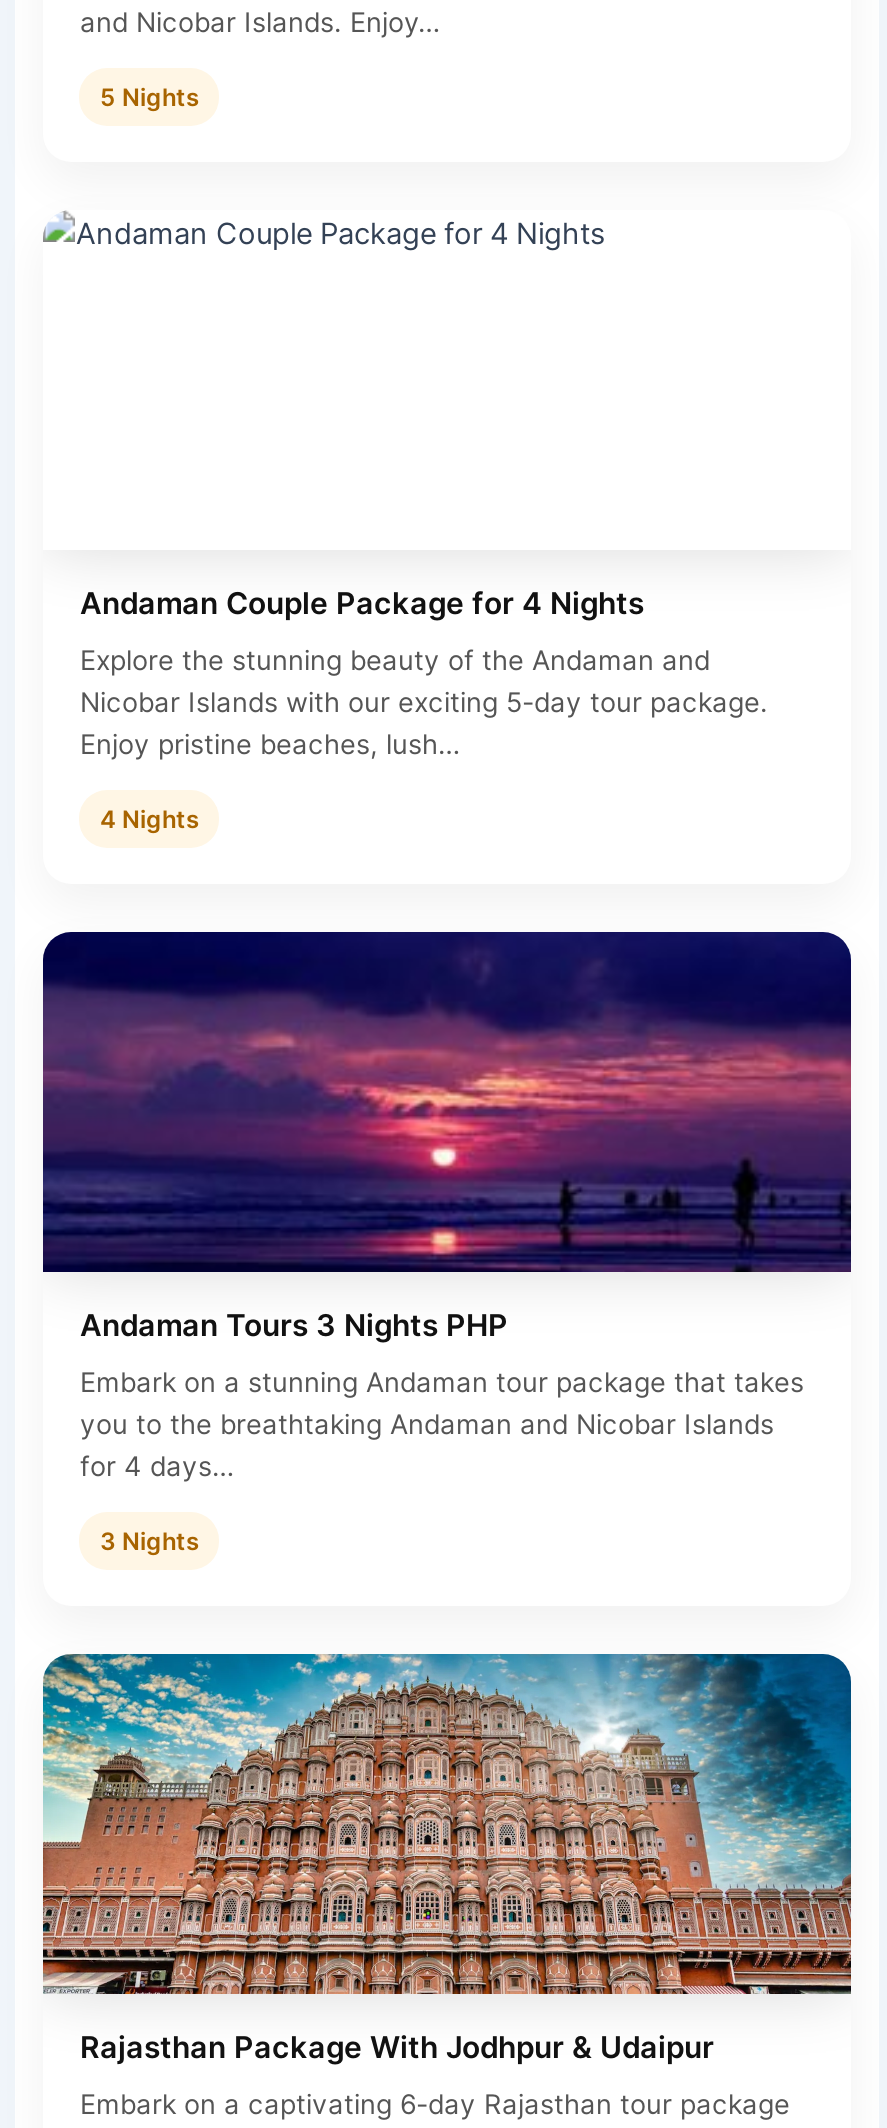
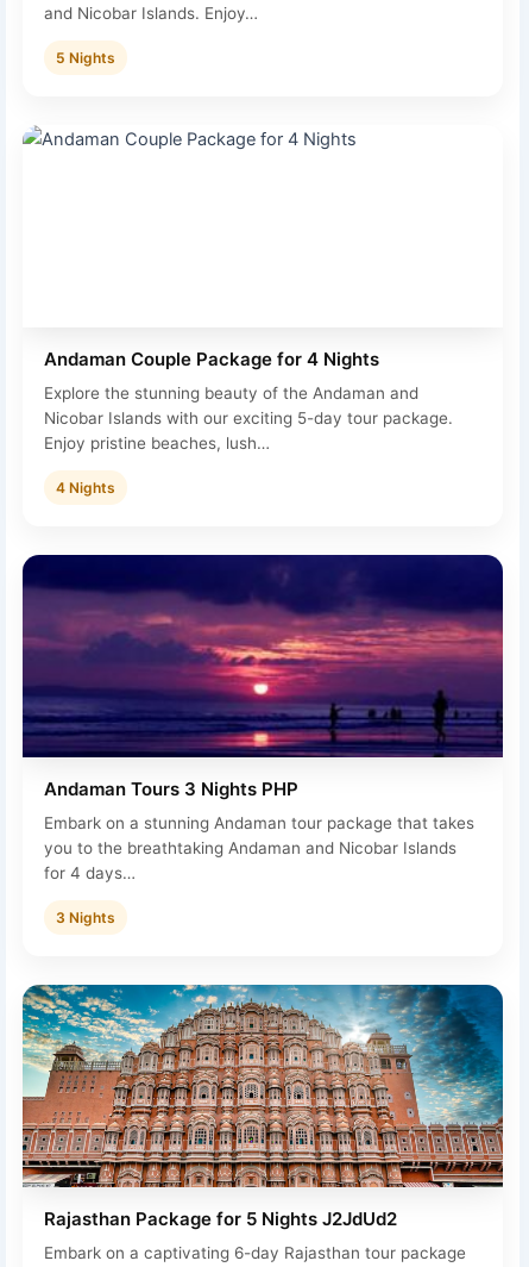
[80,2028,714,2066] Rajasthan Package With Jodhpur & Udaipur -> [45,1208,398,1230] Rajasthan Package for 5 Nights J2JdUd2

